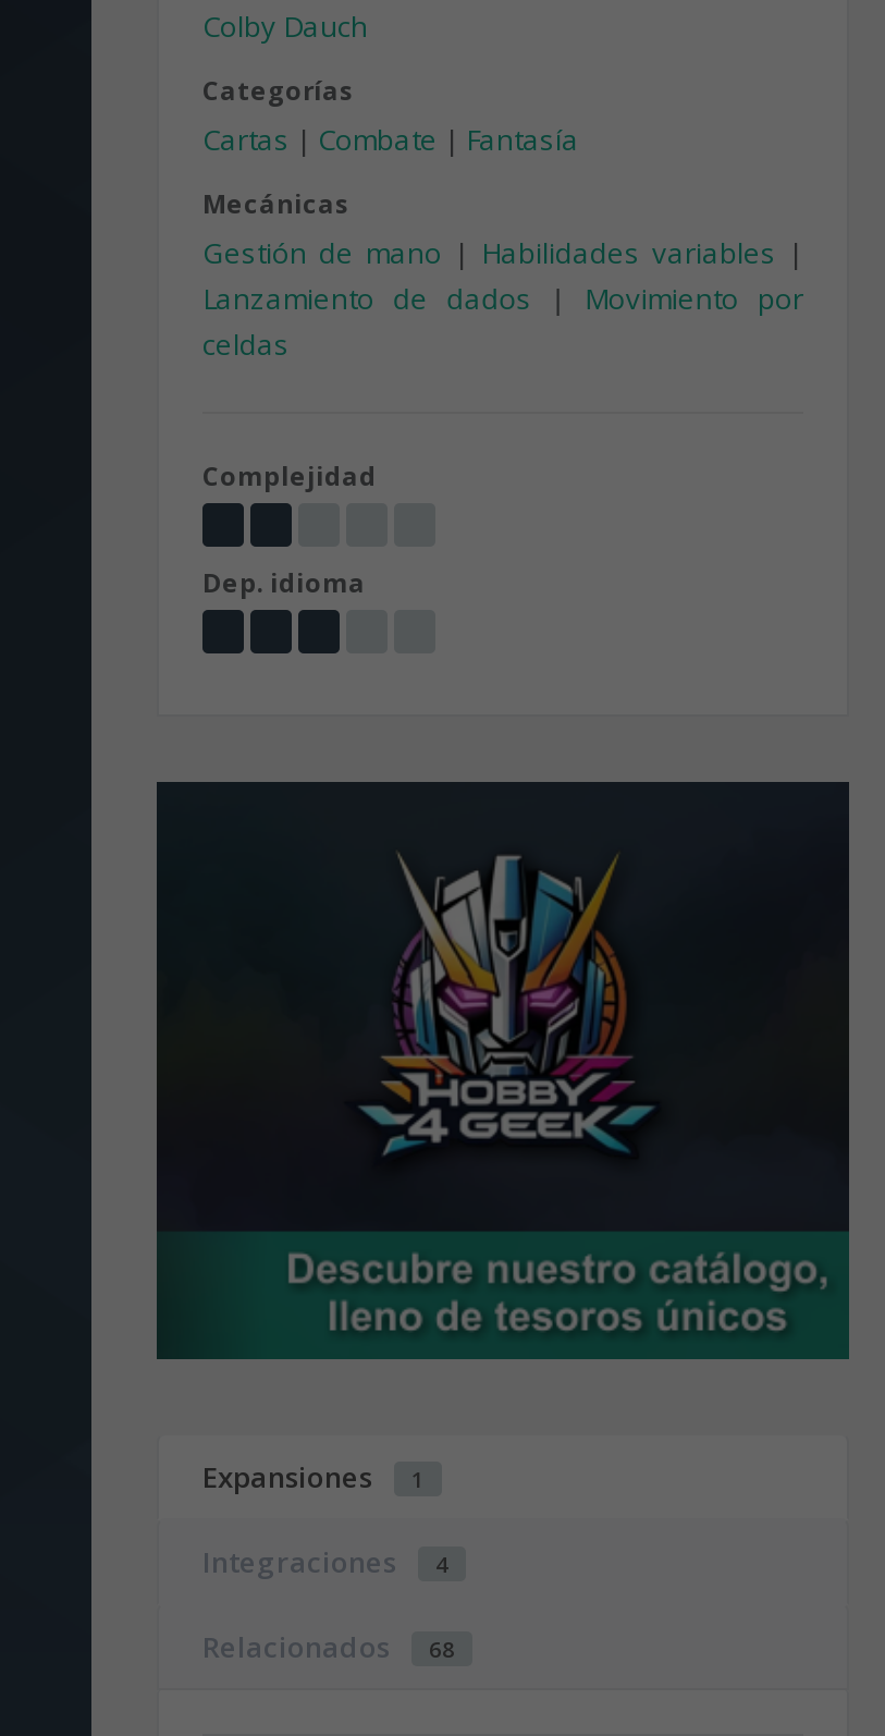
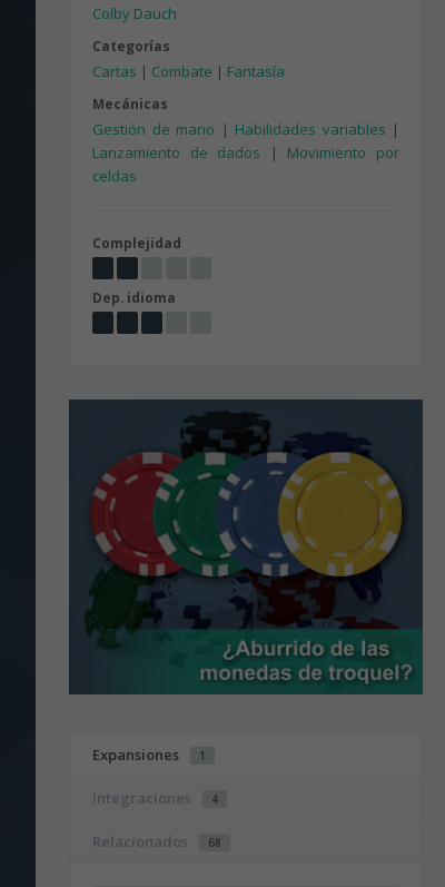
[159,784,847,1355] [image] -> [69,400,423,693] [image]

